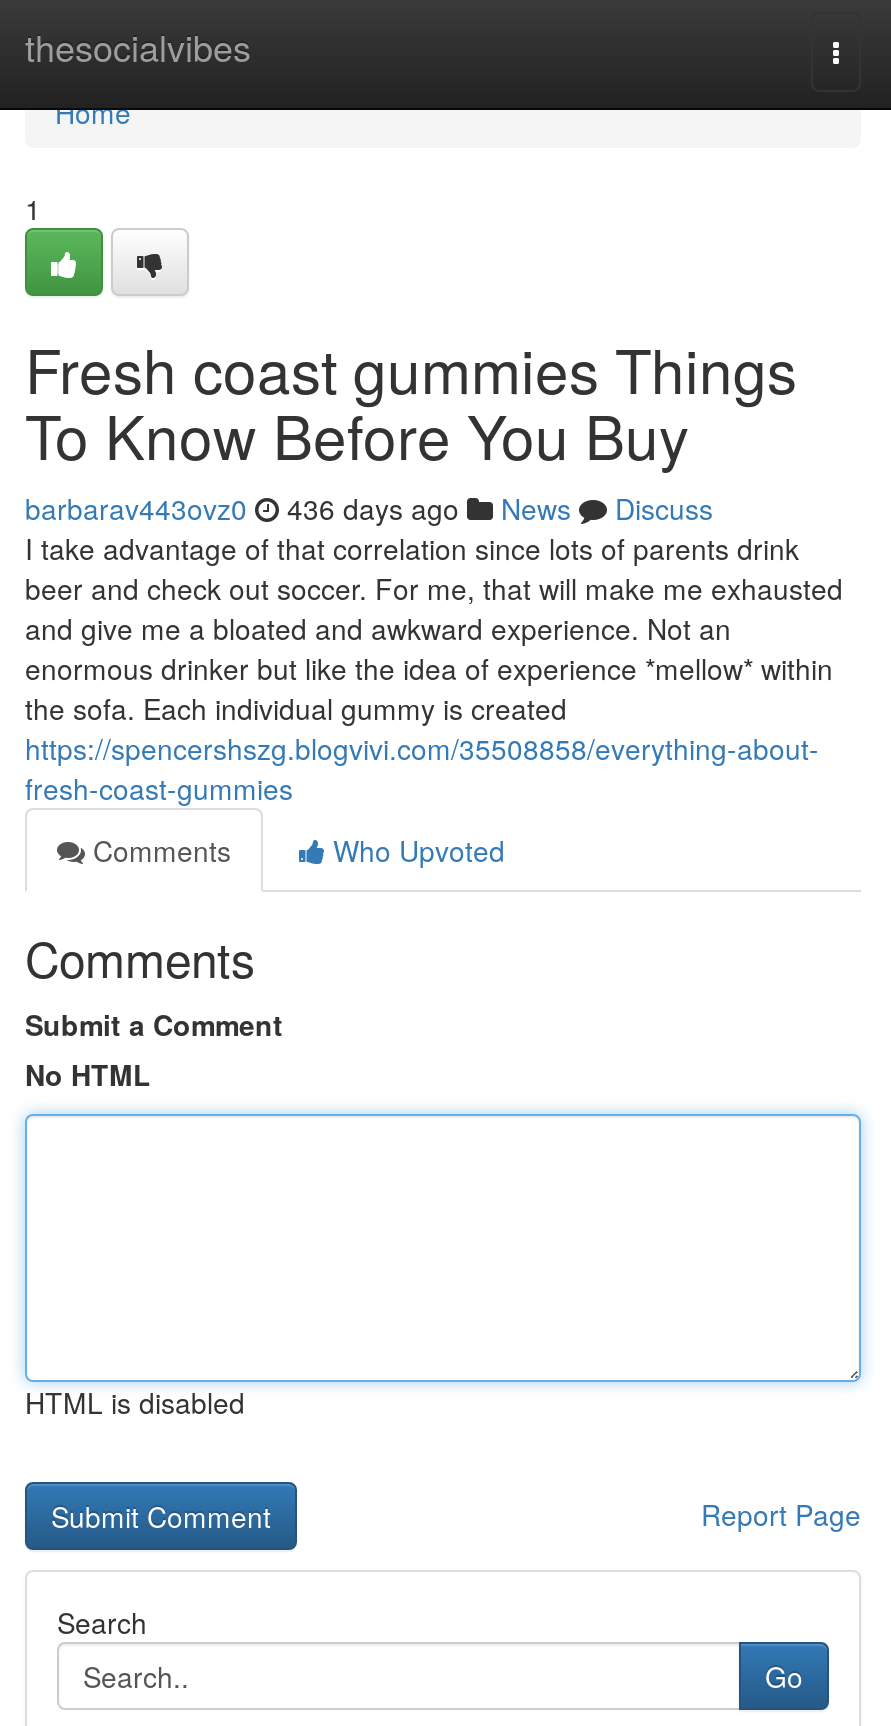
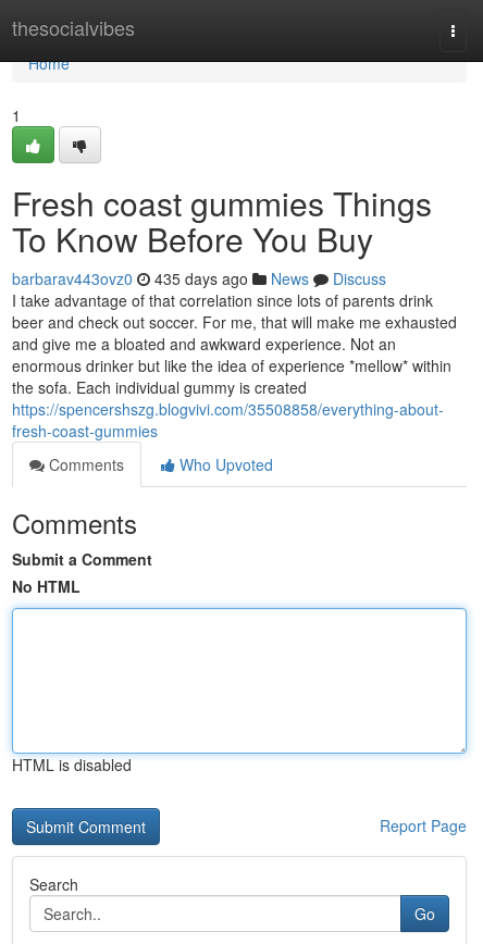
[25,488,713,528] barbarav443ovz0 436 days ago News Discuss -> [12,268,386,289] barbarav443ovz0 435 days ago News Discuss

